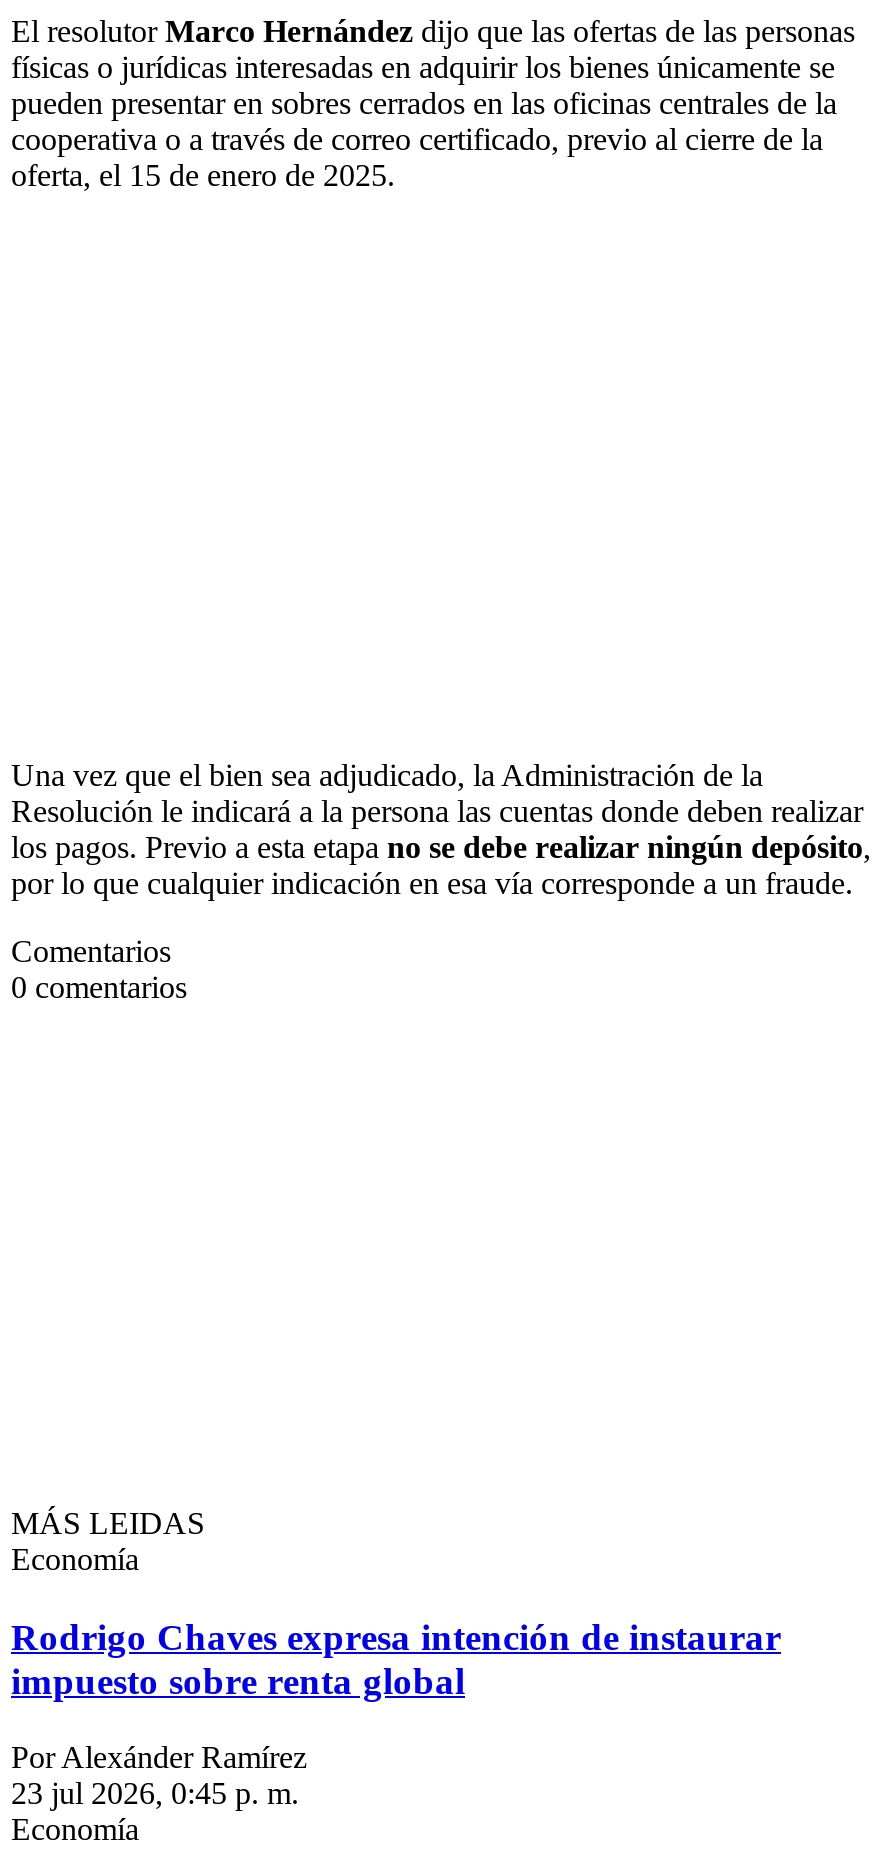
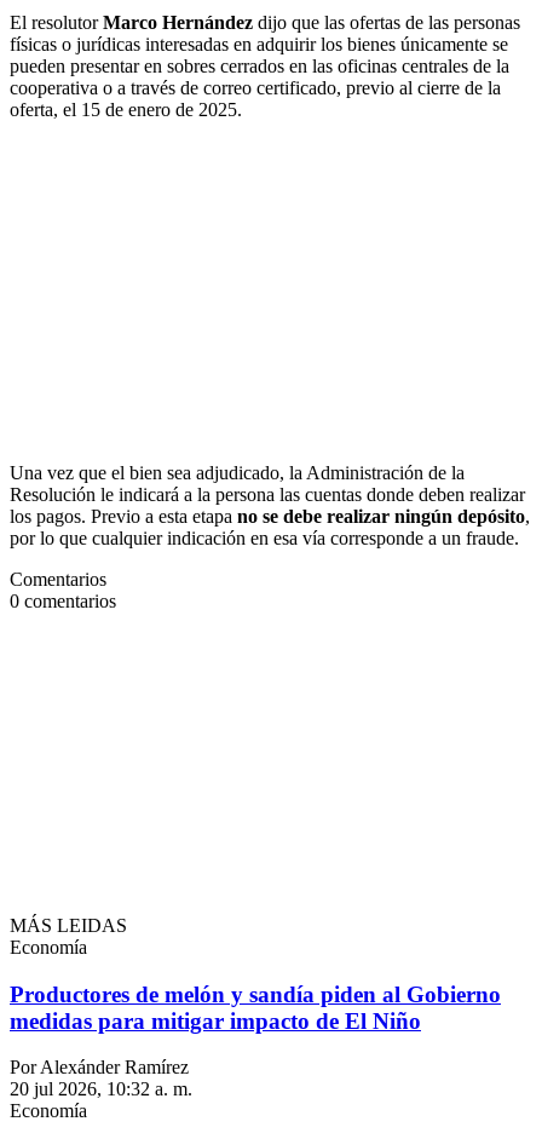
[11,1615,781,1701] Rodrigo Chaves expresa intención de instaurar | impuesto sobre renta global -> [10,981,501,1033] Productores de melón y sandía piden al Gobierno | medidas para mitigar impacto de El Niño
[11,1776,299,1810] 23 jul 2026, 0:45 p. m. -> [10,1079,192,1099] 20 jul 2026, 10:32 a. m.

